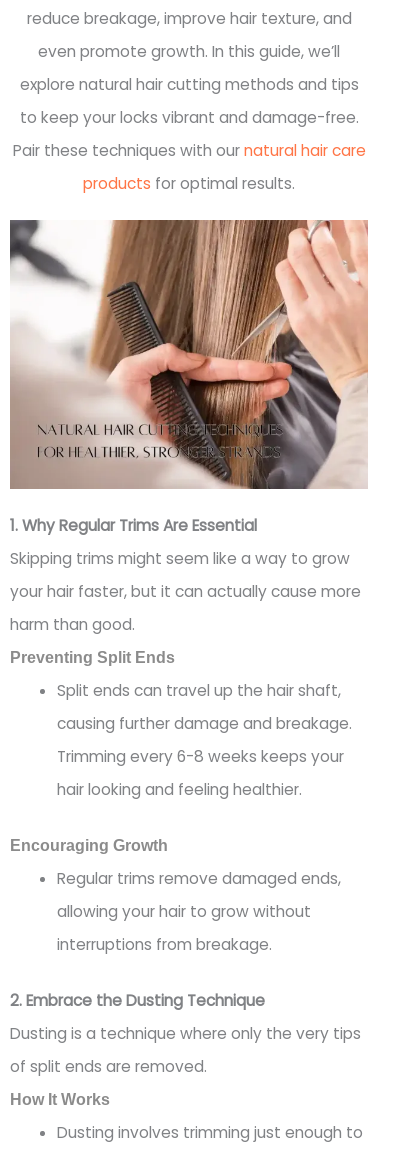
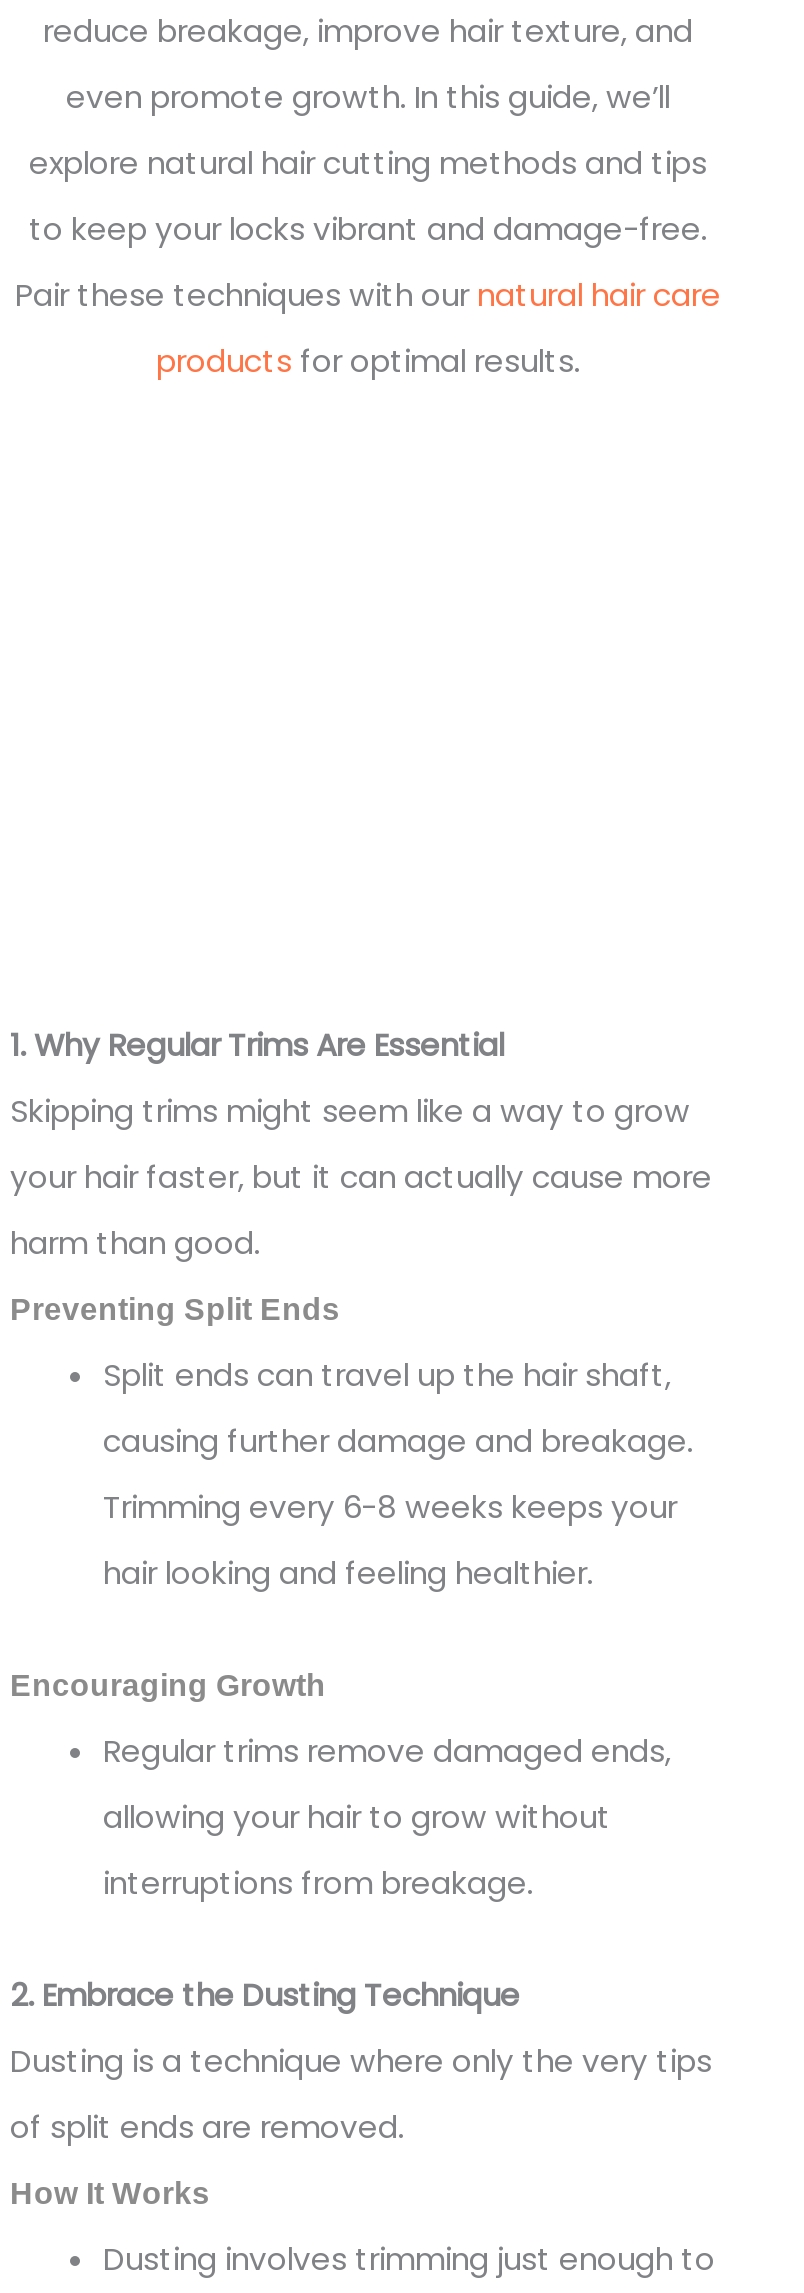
[9,219,369,490] [image] -> none

